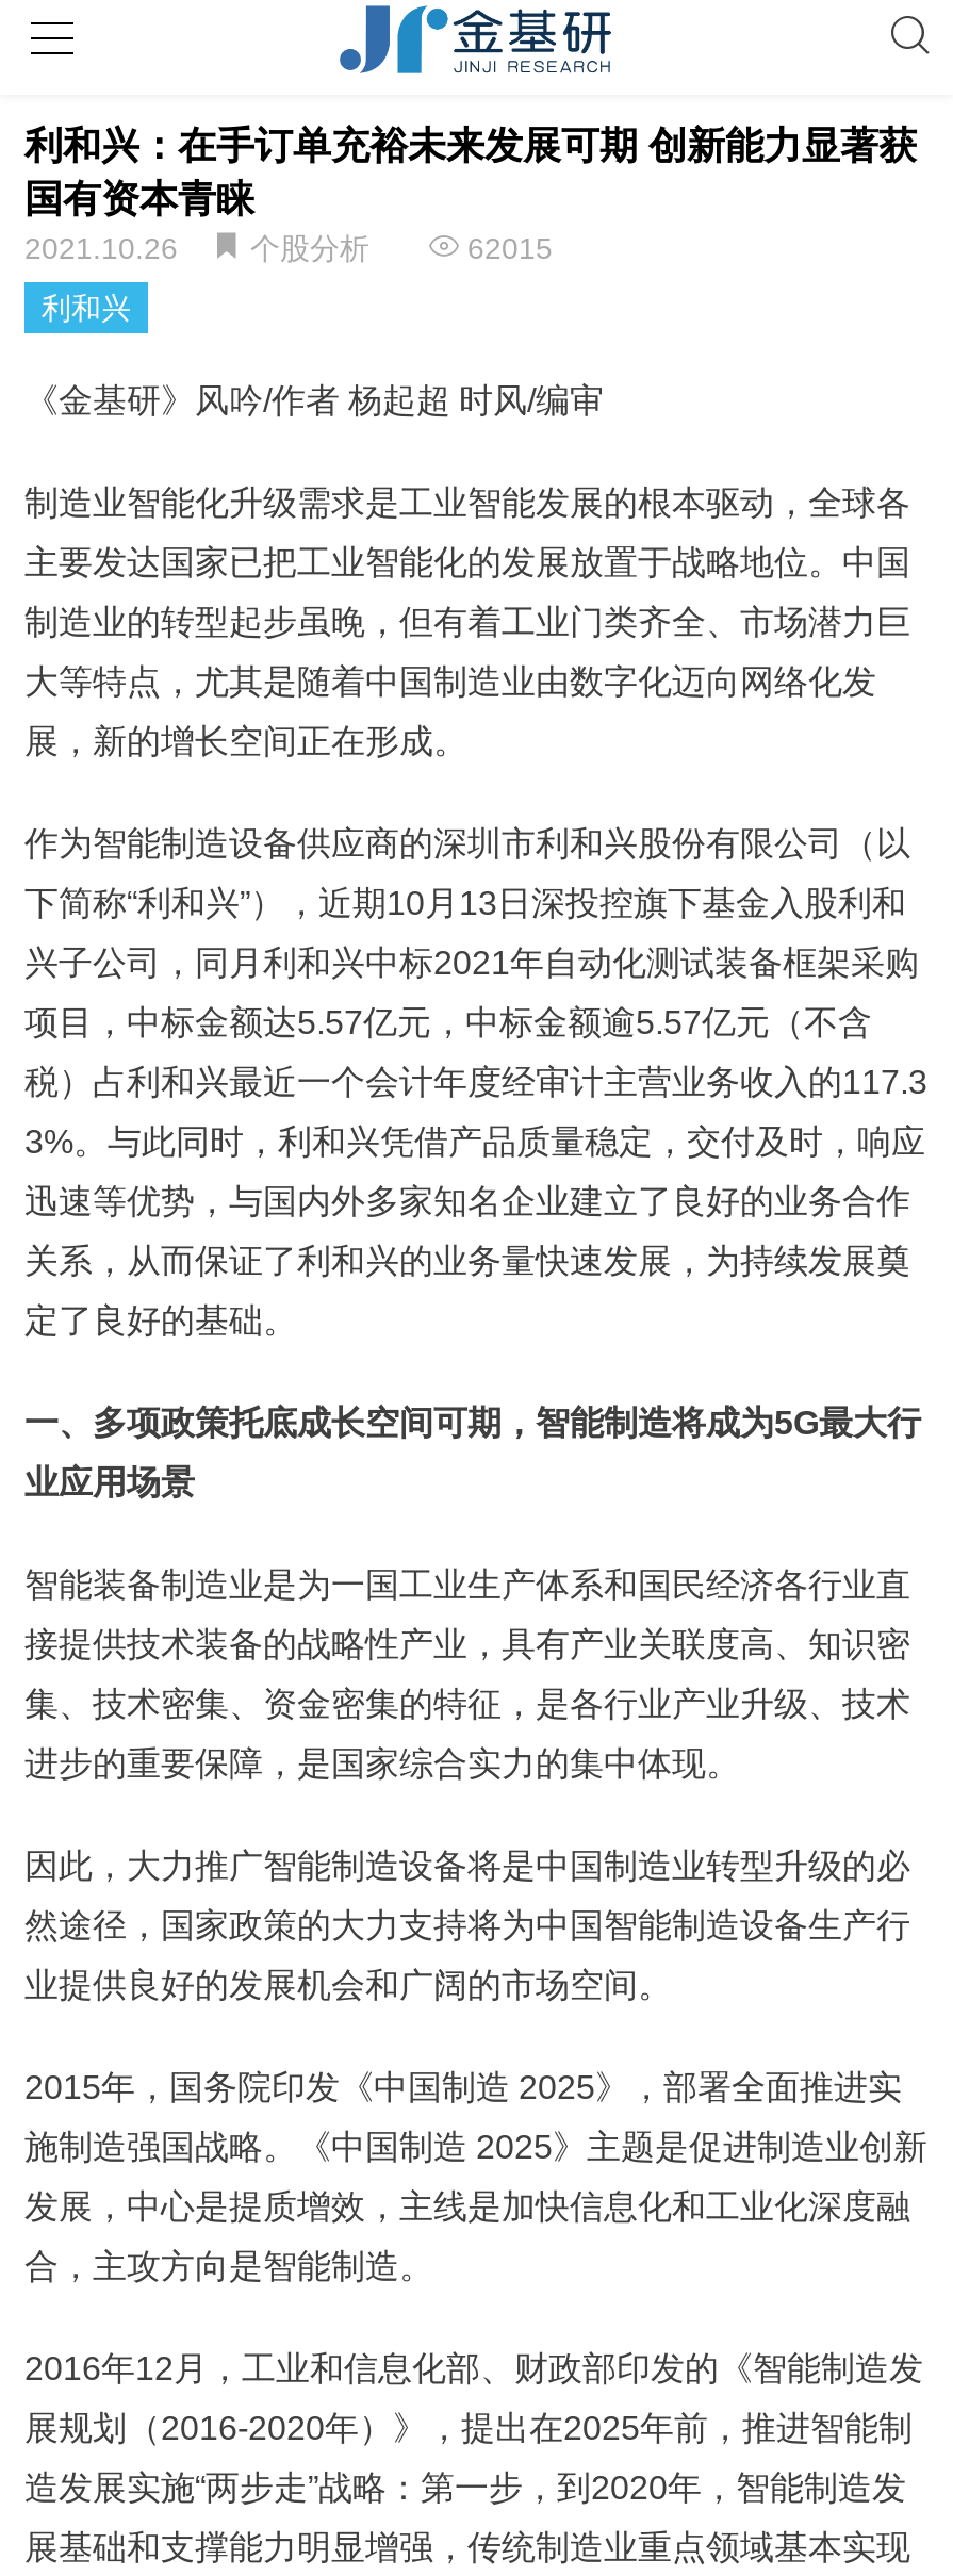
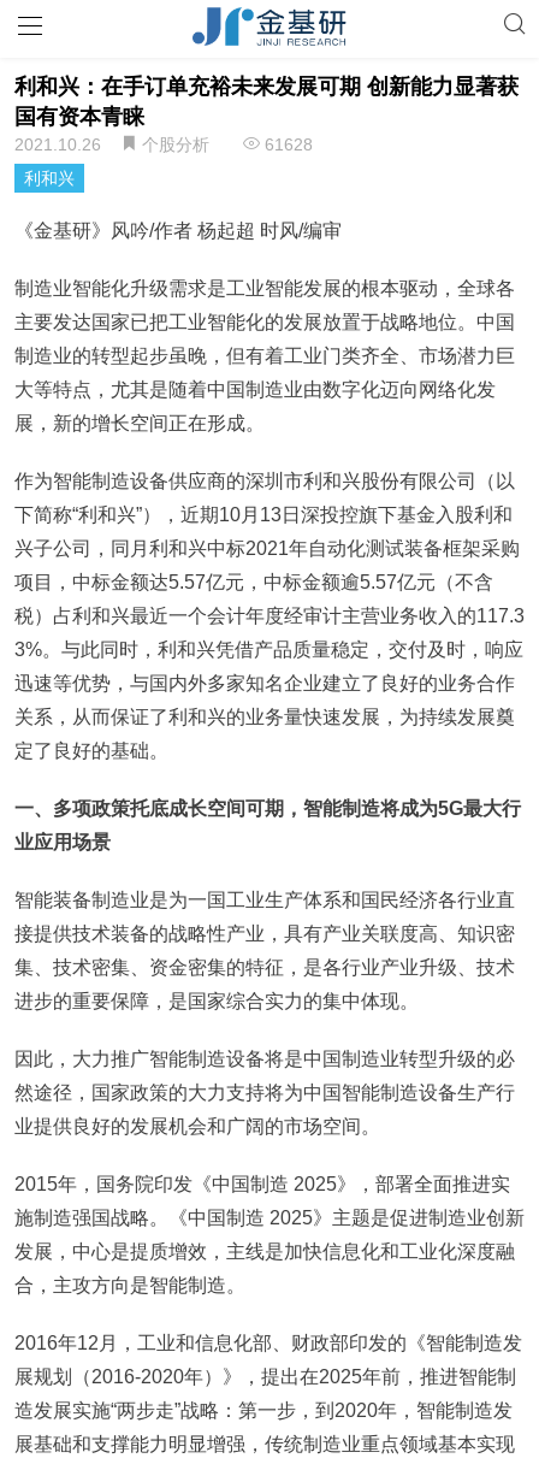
[459,231,561,265] 62015 -> [260,135,318,154] 61628

